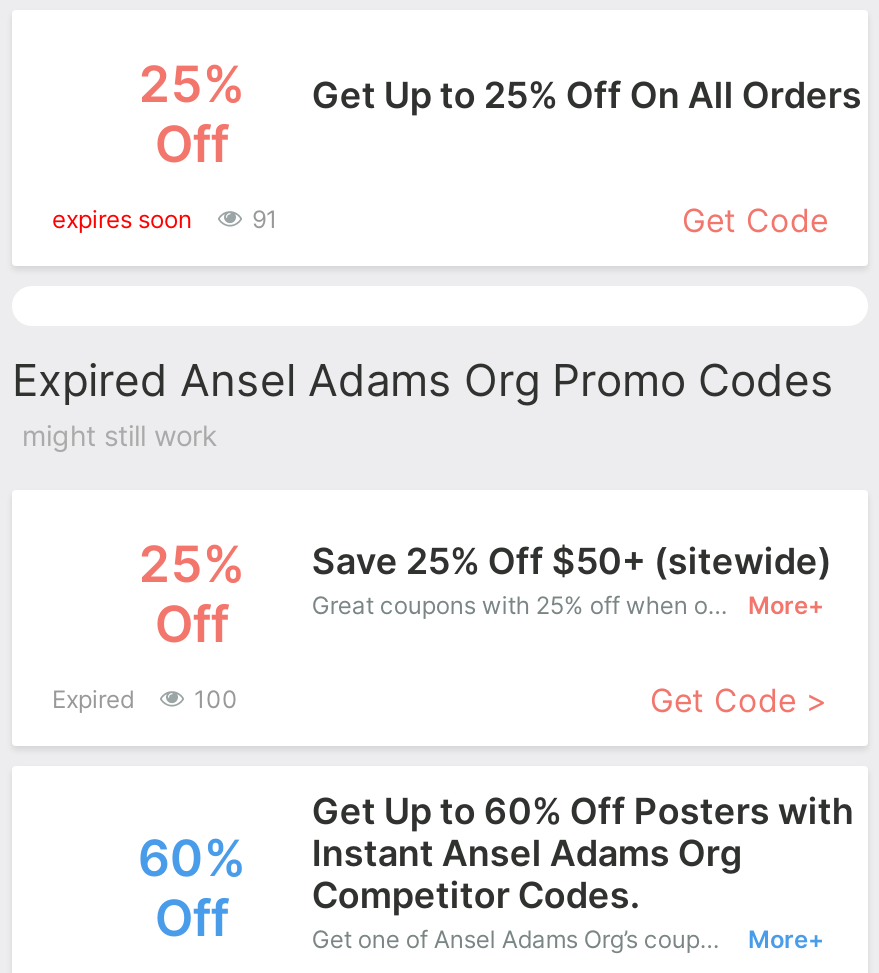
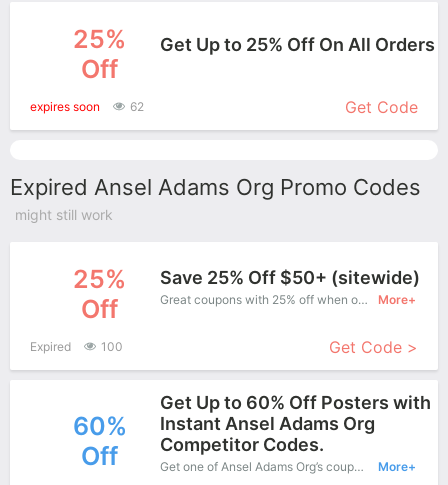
[52,204,278,234] expires soon 91 -> [30,99,144,114] expires soon 62

